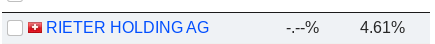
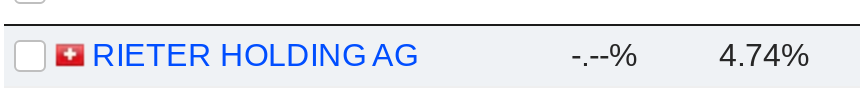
[359,19,404,36] 4.61% -> [719,38,809,72] 4.74%

